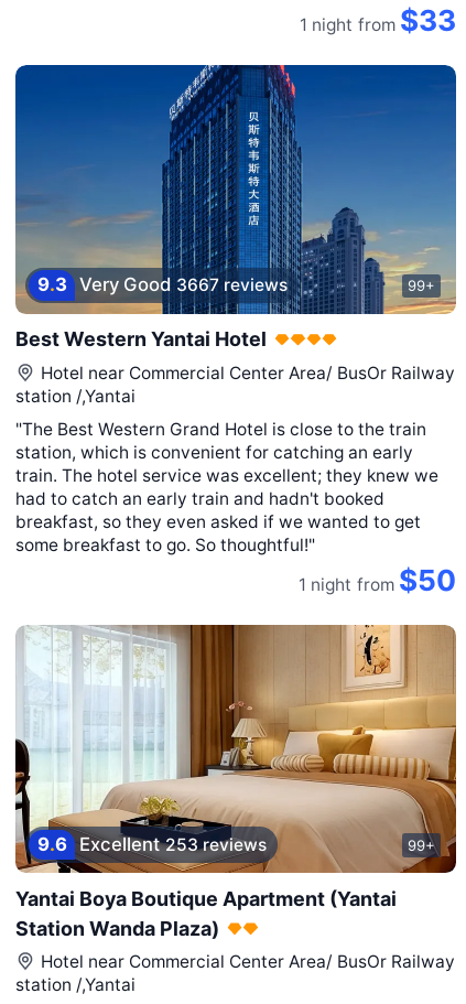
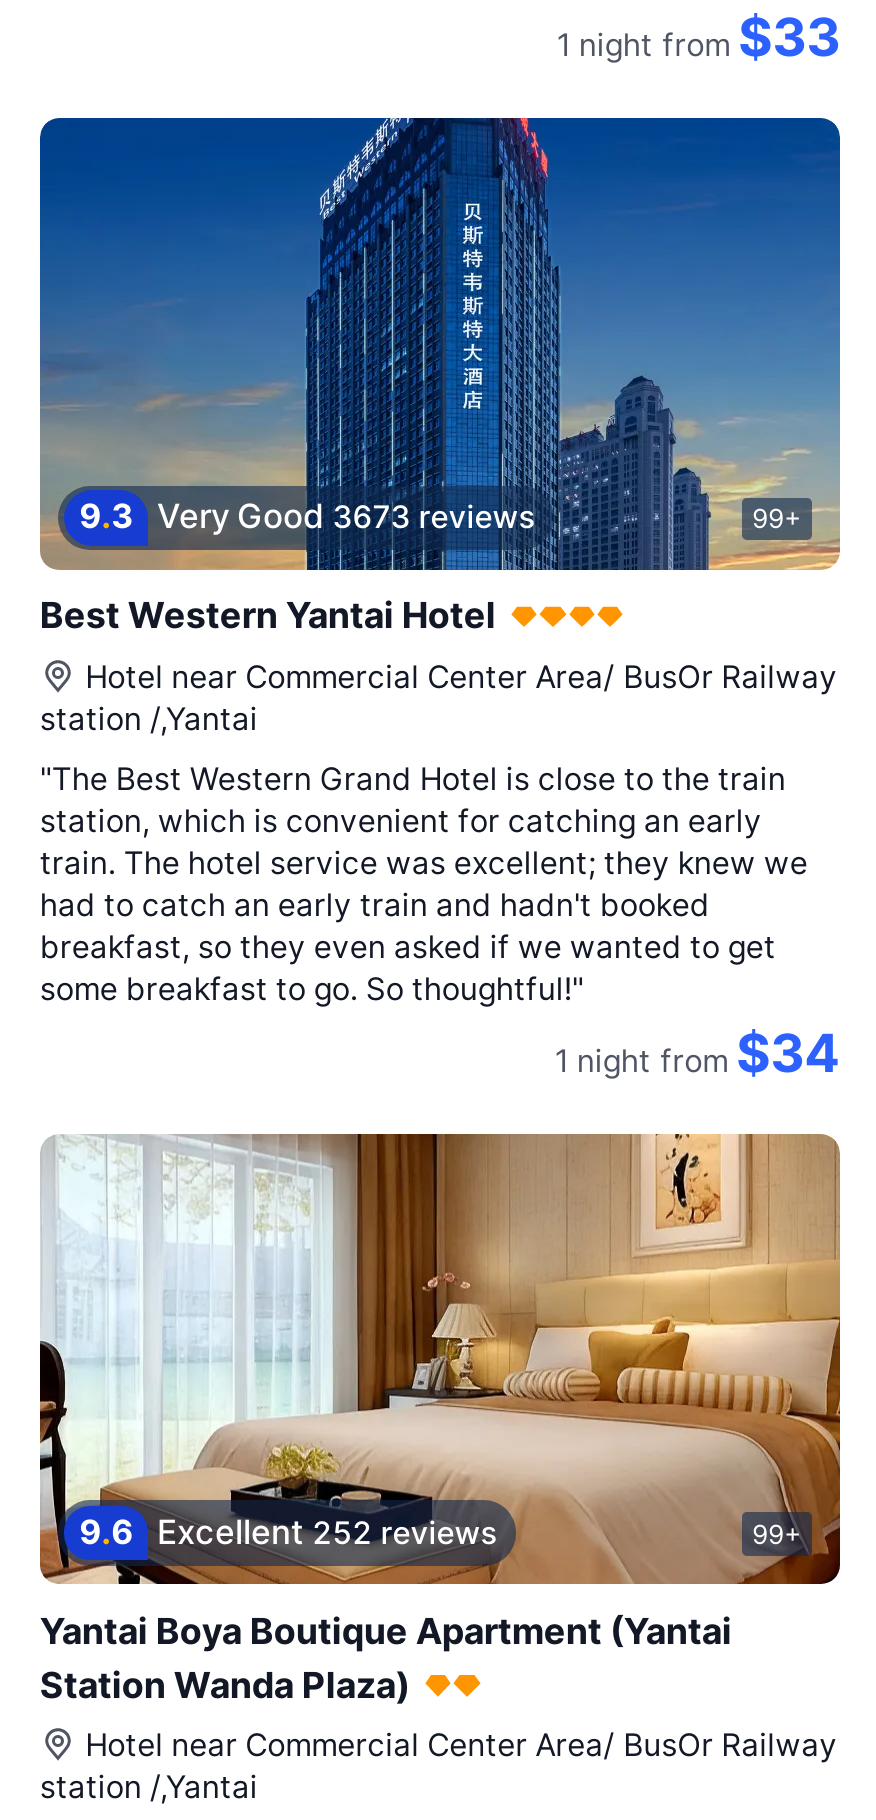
[37,273,288,295] 9.3 Very Good 3667 reviews -> [79,496,534,536] 9.3 Very Good 3673 reviews
[299,563,456,597] 1 night from $50 -> [555,1022,840,1084] 1 night from $34
[37,833,267,855] 9.6 Excellent 253 reviews -> [79,1511,496,1551] 9.6 Excellent 252 reviews

